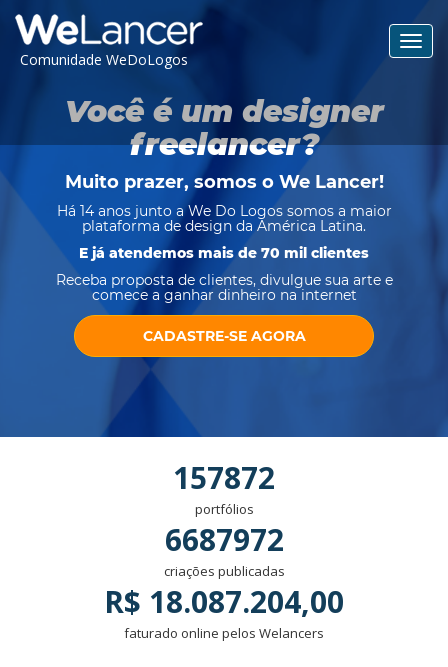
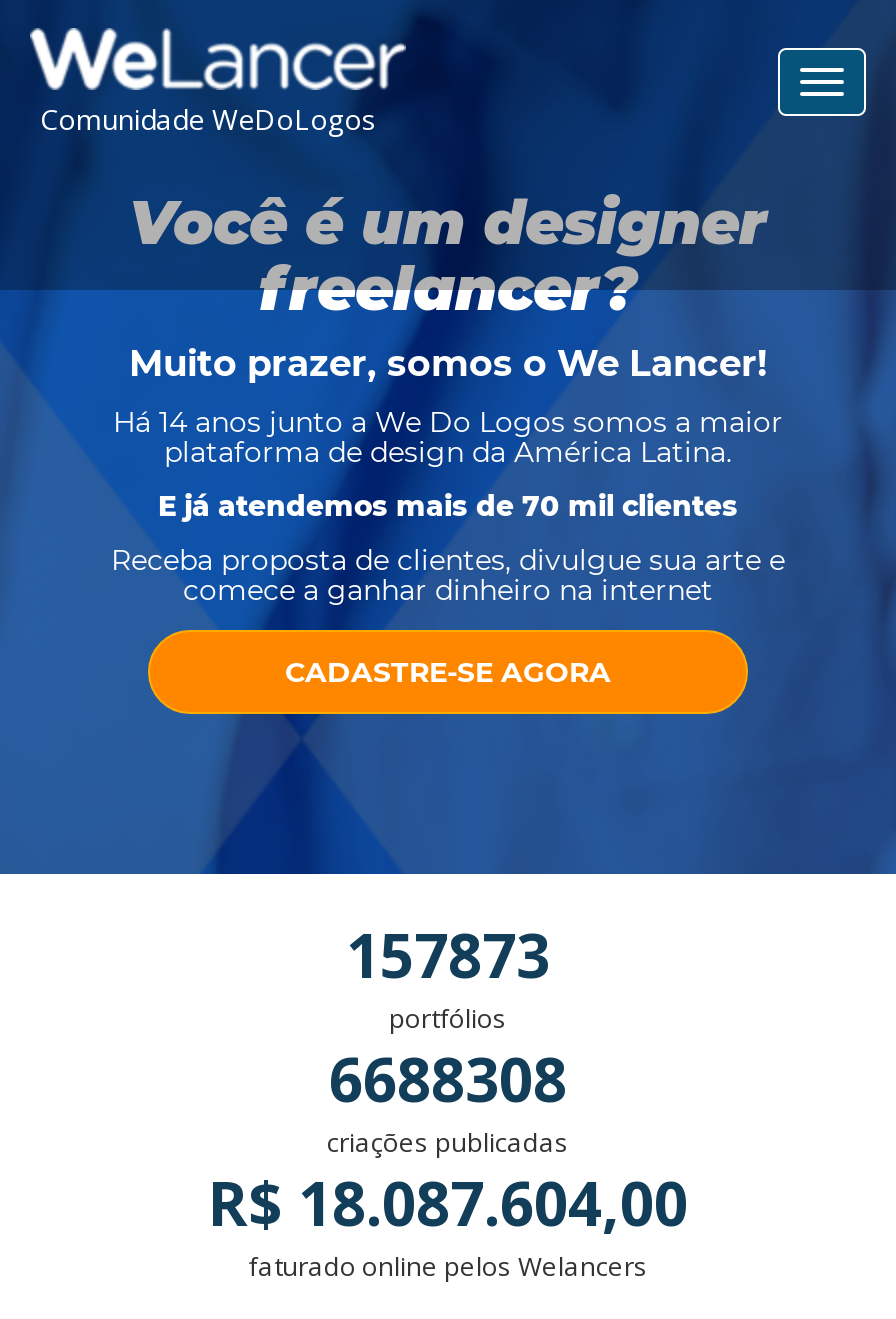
[173,457,275,498] 157872 -> [346,914,550,996] 157873
[164,519,283,560] 6687972 -> [329,1038,567,1120] 6688308
[104,581,344,622] R$ 18.087.204,00 -> [208,1162,688,1244] R$ 18.087.604,00

